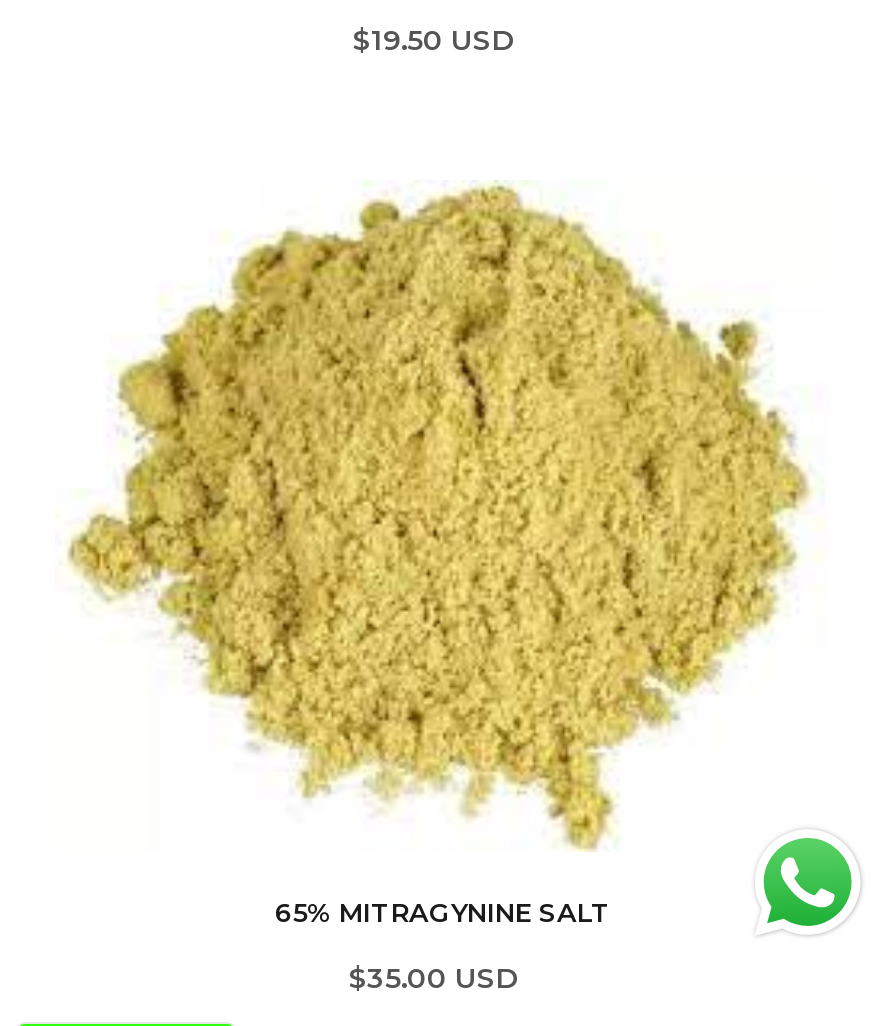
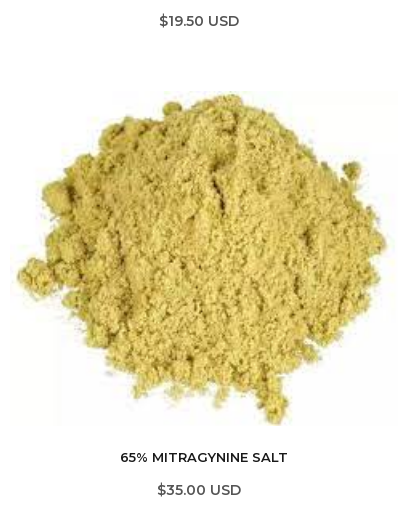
[761,836,853,928] [image] -> none

